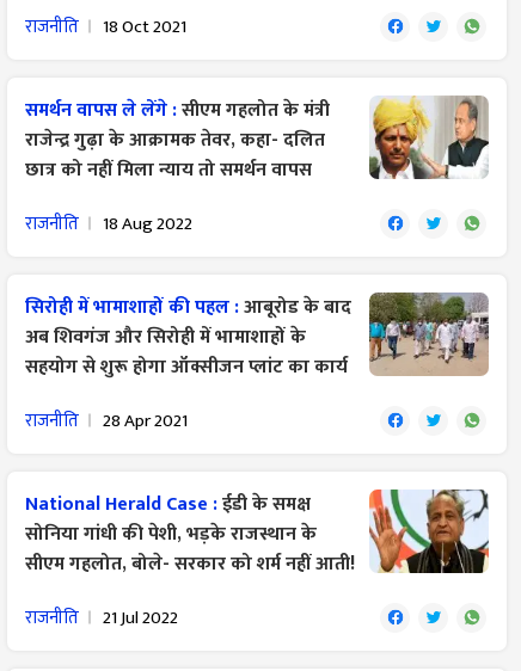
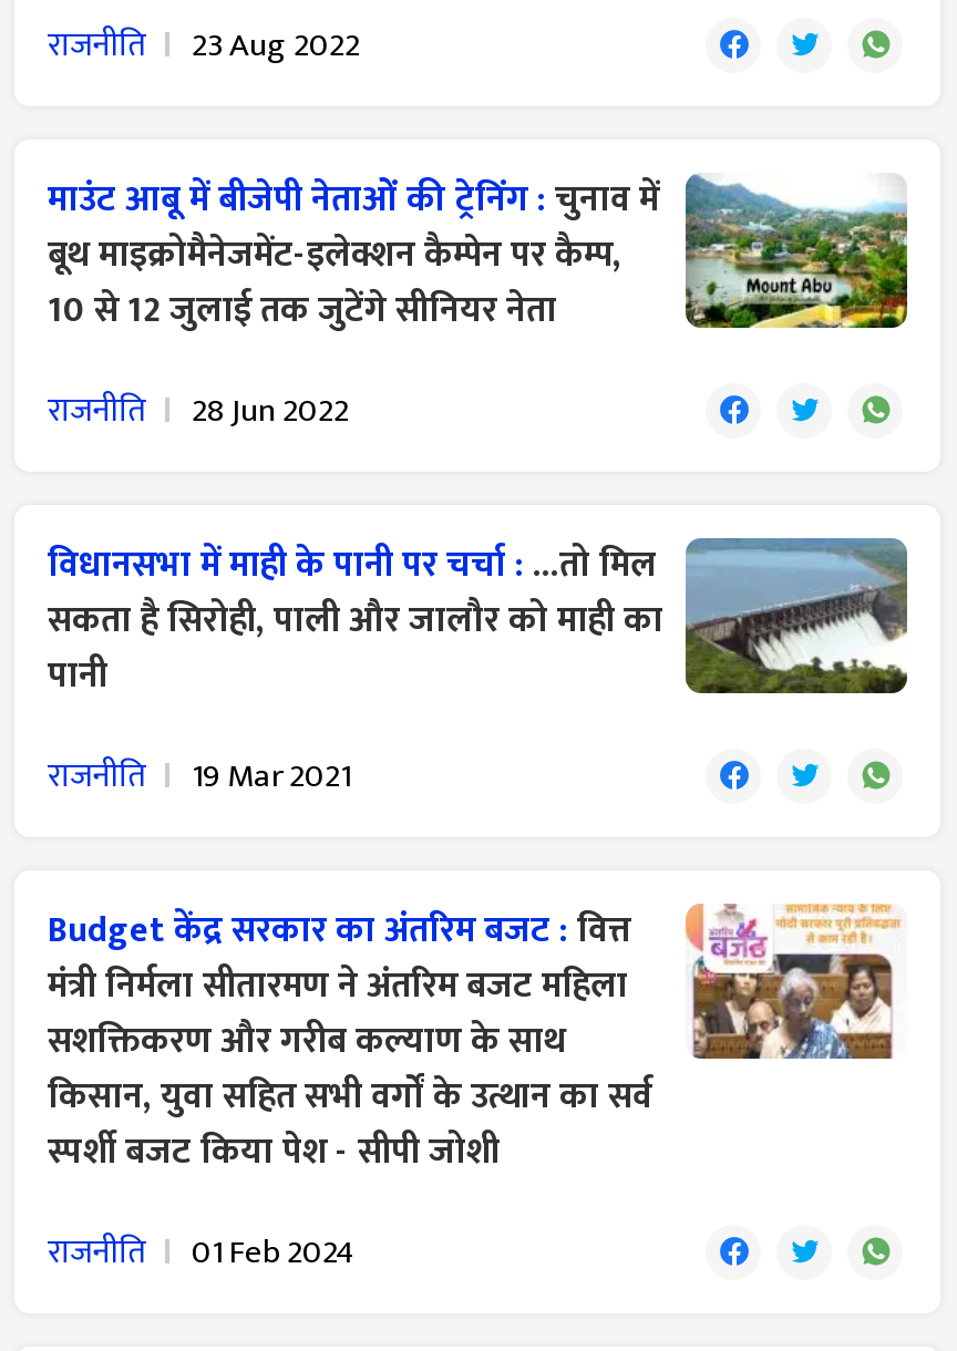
[25,11,186,41] राजनीति 18 Oct 2021 -> [48,17,360,72] राजनीति 23 Aug 2022
[25,94,490,186] [image] | समर्थन वापस ले लेंगे : सीएम गहलोत के मंत्री | राजेन्द्र गुढ़ा के आक्रामक तेवर, कहा- दलित | छात्र को नहीं मिला न्याय तो समर्थन वापस -> [48,169,909,340] [image] | माउंट आबू में बीजेपी नेताओं की ट्रेनिंग : चुनाव में | बूथ माइक्रोमैनेजमेंट-इलेक्शन कैम्पेन पर कैम्प, | 10 से 12 जुलाई तक जुटेंगे सीनियर नेता
[25,208,192,238] राजनीति 18 Aug 2022 -> [48,382,349,437] राजनीति 28 Jun 2022
[25,291,490,383] [image] | सिरोही में भामाशाहों की पहल : आबूरोड के बाद | अब शिवगंज और सिरोही में भामाशाहों के | सहयोग से शुरू होगा ऑक्सीजन प्लांट का कार्य -> [48,535,907,705] [image] | विधानसभा में माही के पानी पर चर्चा :...तो मिल | सकता है सिरोही, पाली और जालौर को माही का | पानी
[25,405,188,435] राजनीति 28 Apr 2021 -> [48,747,351,803] राजनीति 19 Mar 2021
[25,488,490,580] [image] | National Herald Case : ईडी के समक्ष | सोनिया गांधी की पेशी, भड़के राजस्थान के | सीएम गहलोत, बोले- सरकार को शर्म नहीं आती! -> [48,900,905,1182] [image] | Budget केंद्र सरकार का अंतरिम बजट : वित्त | मंत्री निर्मला सीतारमण ने अंतरिम बजट महिला | सशक्तिकरण और गरीब कल्याण के साथ | किसान, युवा सहित सभी वर्गों के उत्थान का सर्व | स्पर्शी बजट किया पेश - सीपी जोशी
[25,602,178,632] राजनीति 21 Jul 2022 -> [48,1224,356,1279] राजनीति 01 Feb 2024

